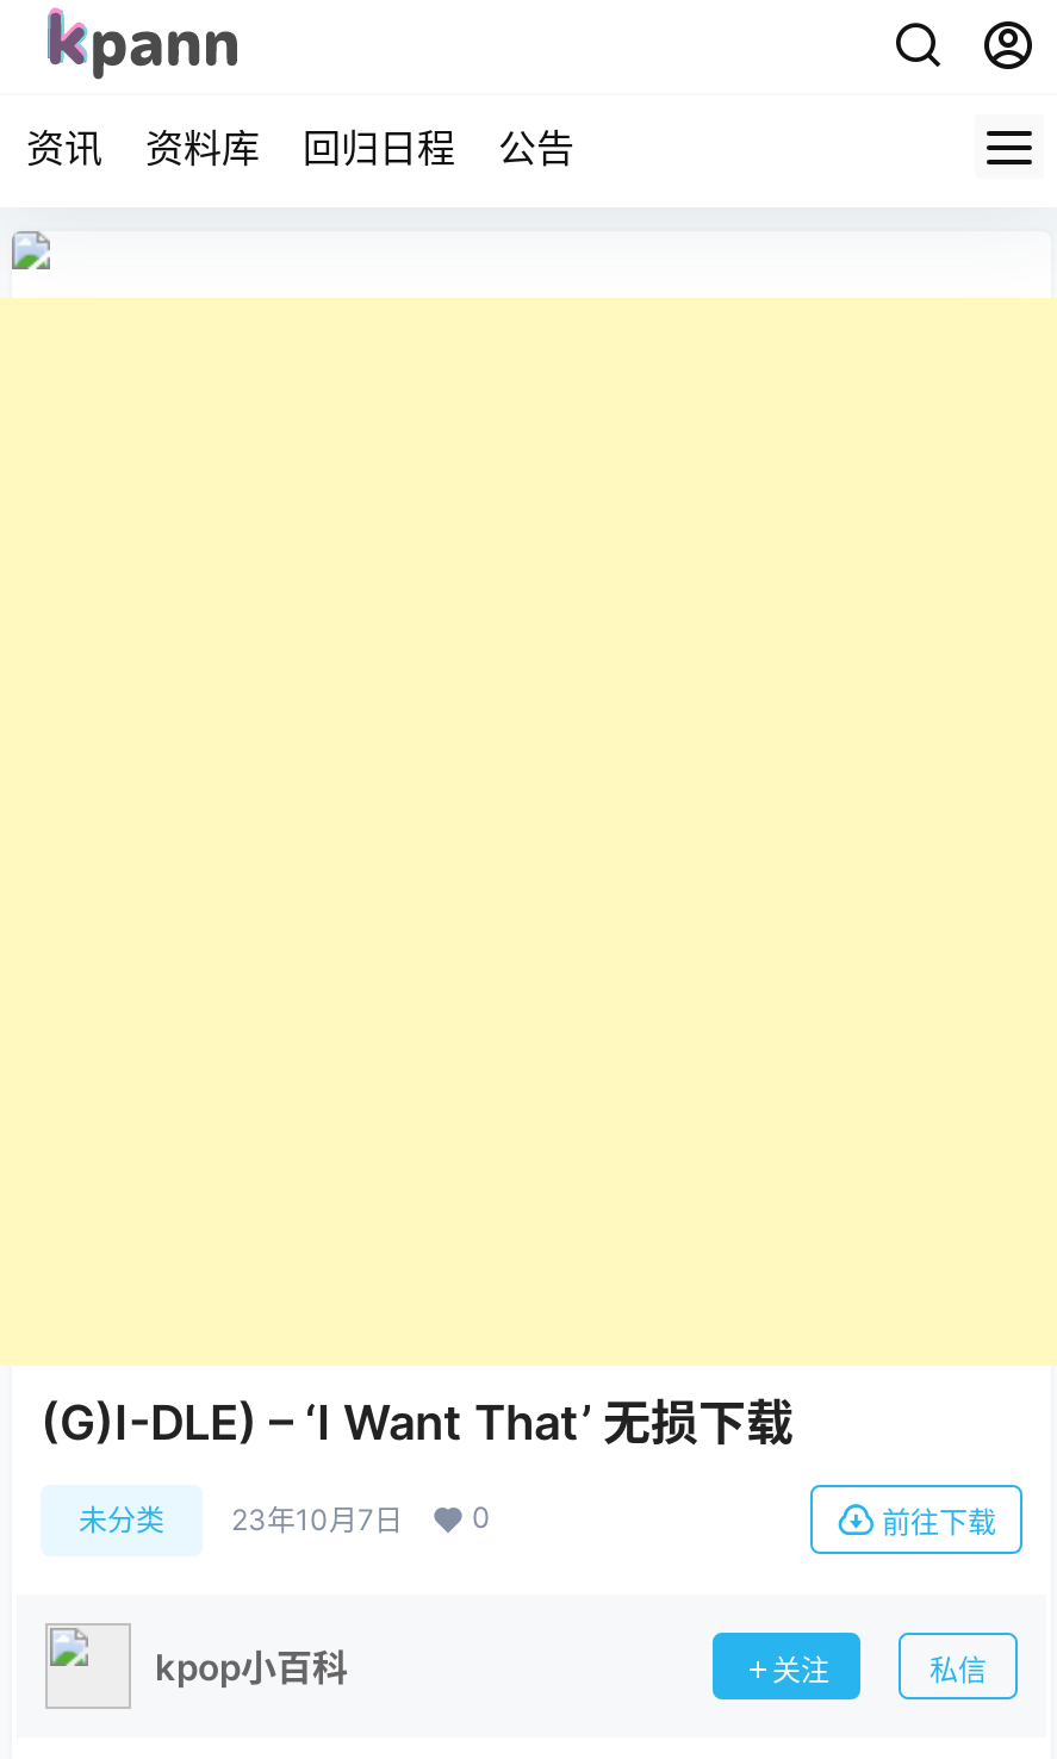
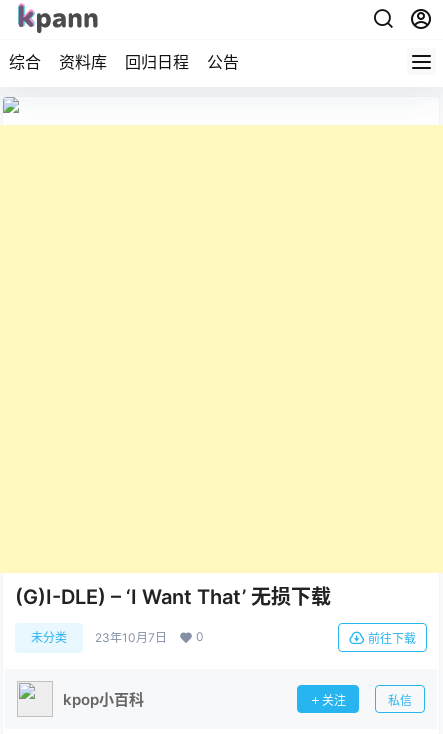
[26,124,102,172] 资讯 -> [9,52,41,72] 综合

